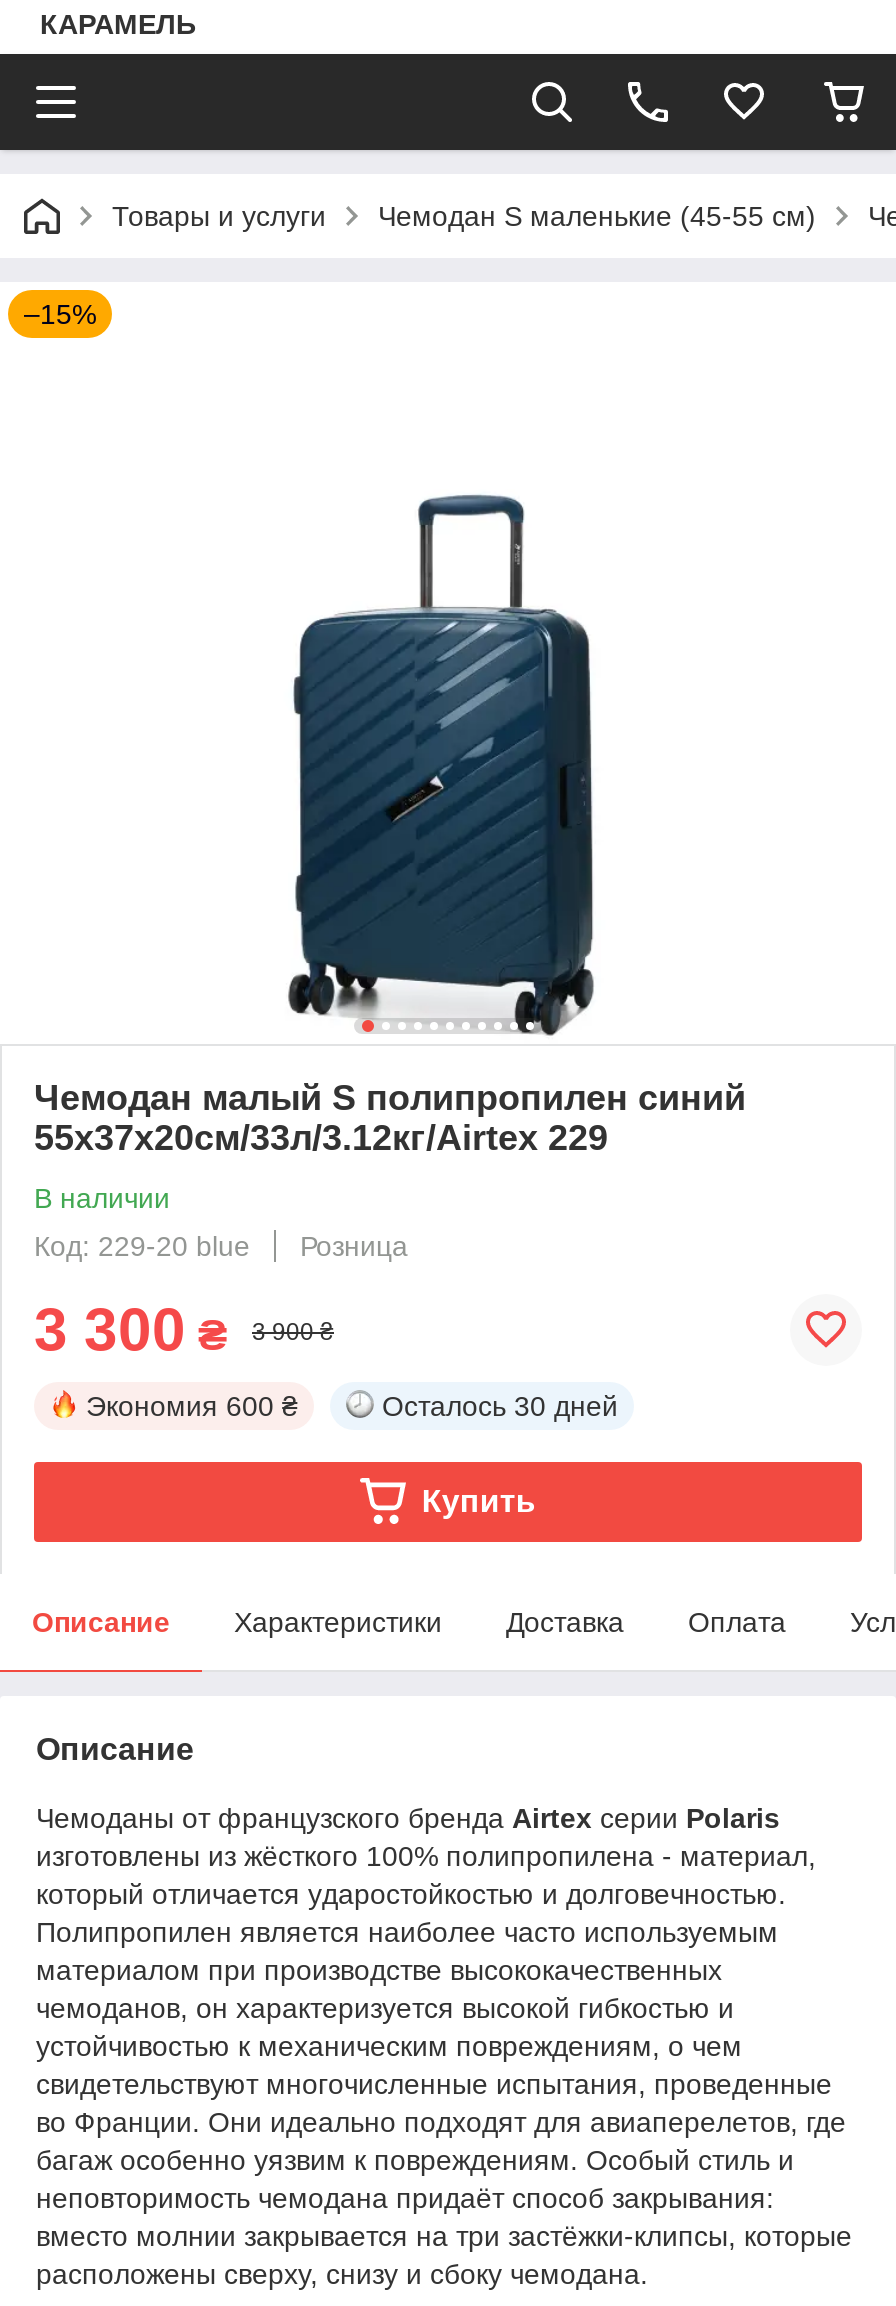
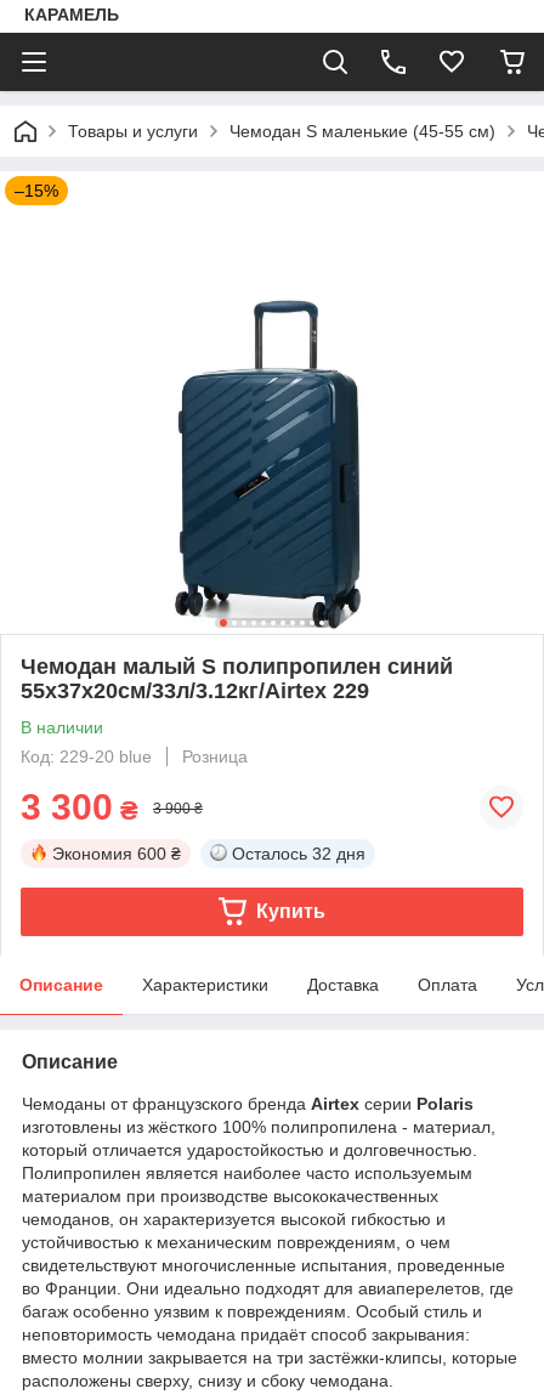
[382,1390,618,1422] Осталось 30 дней -> [232,844,365,863] Осталось 32 дня

